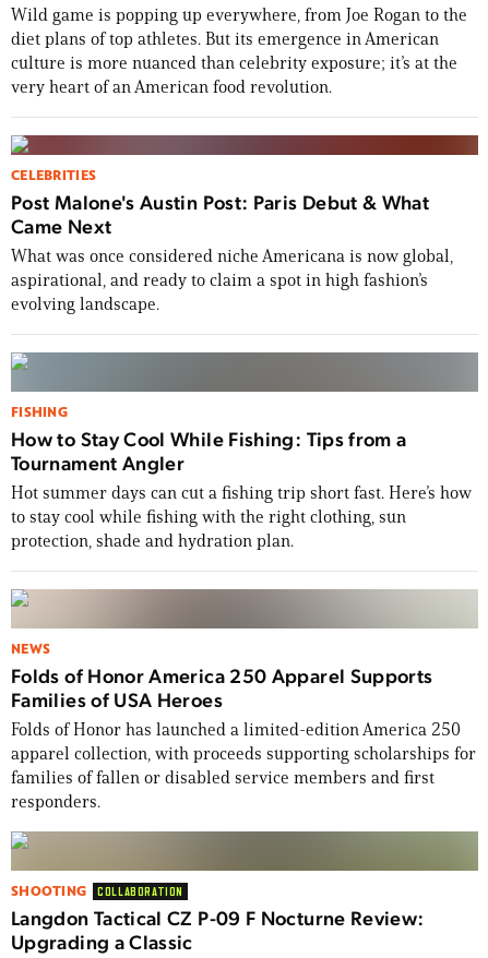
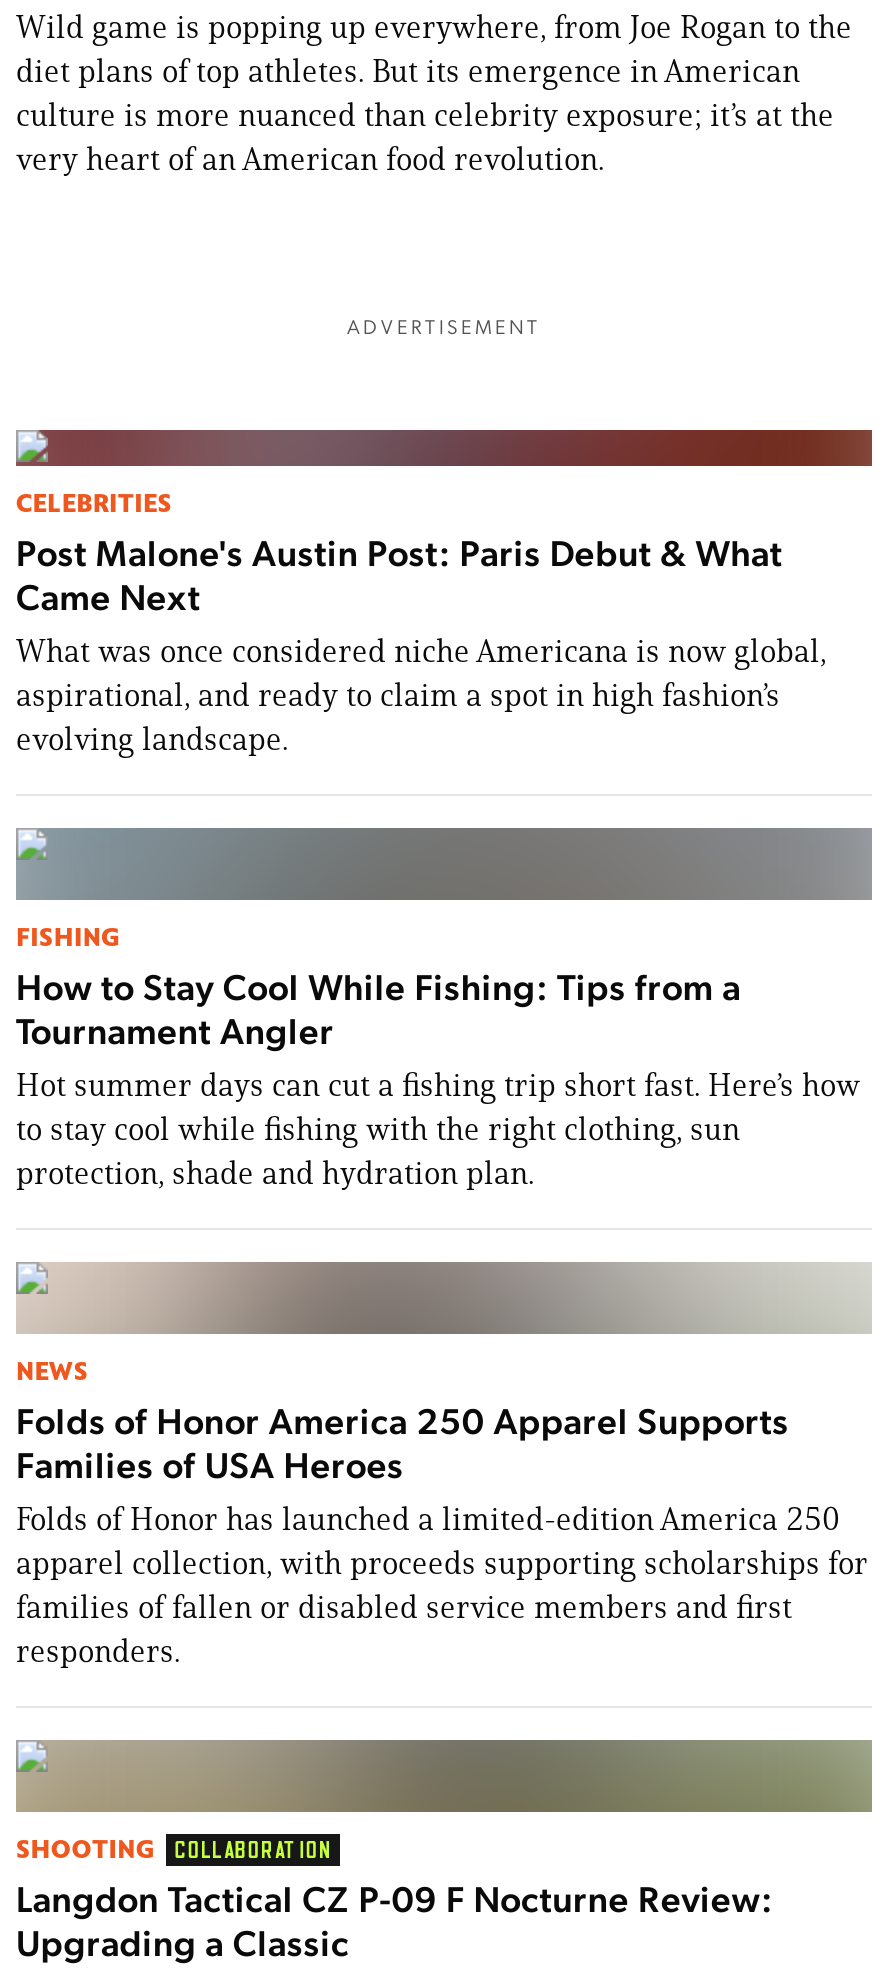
none -> [347,312,541,338] ADVERTISEMENT

